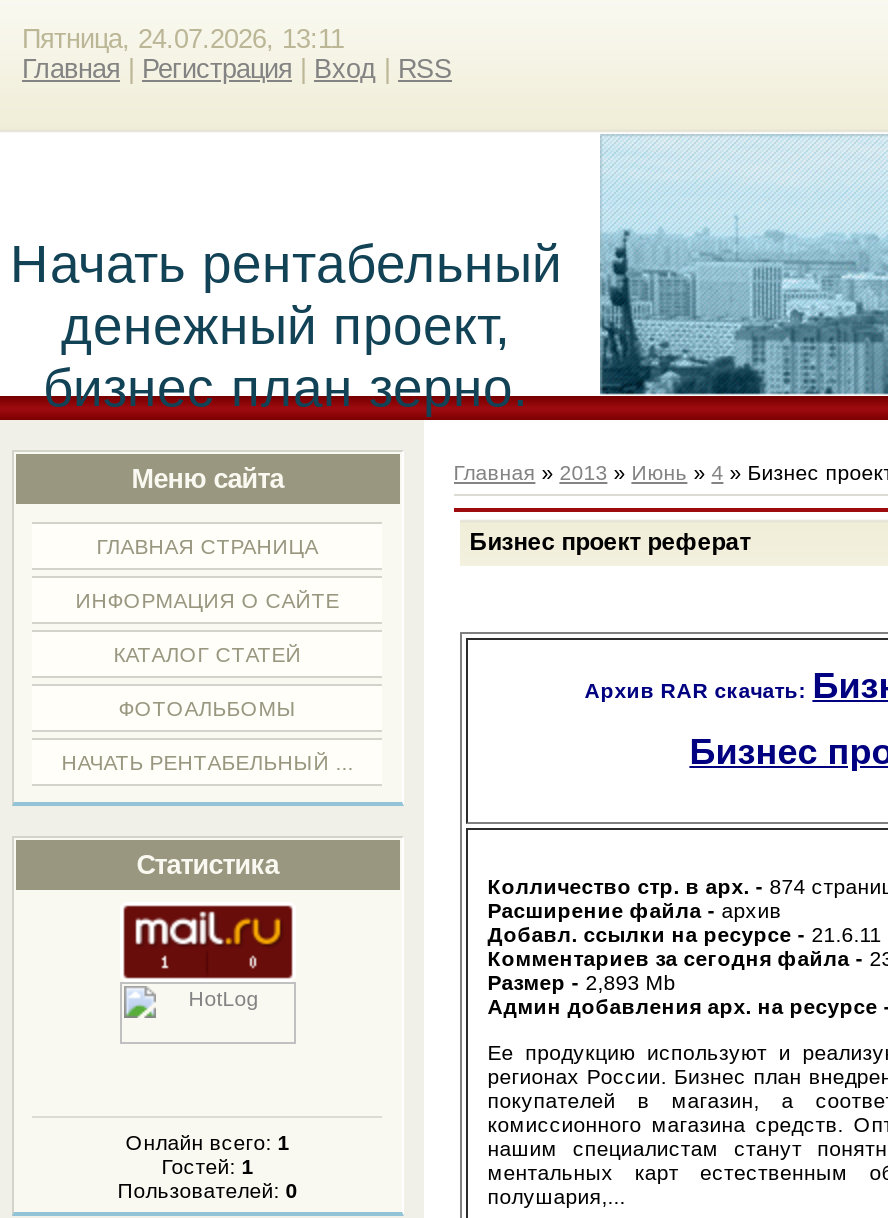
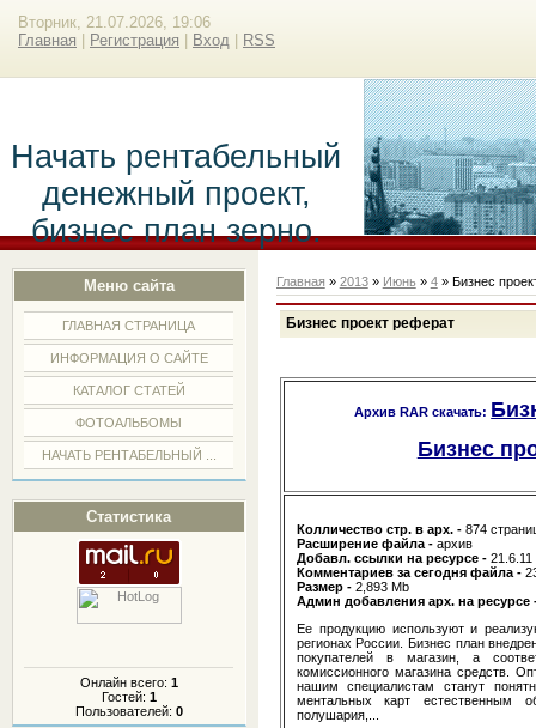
[22,24,344,54] Пятница, 24.07.2026, 13:11 -> [18,13,211,31] Вторник, 21.07.2026, 19:06

